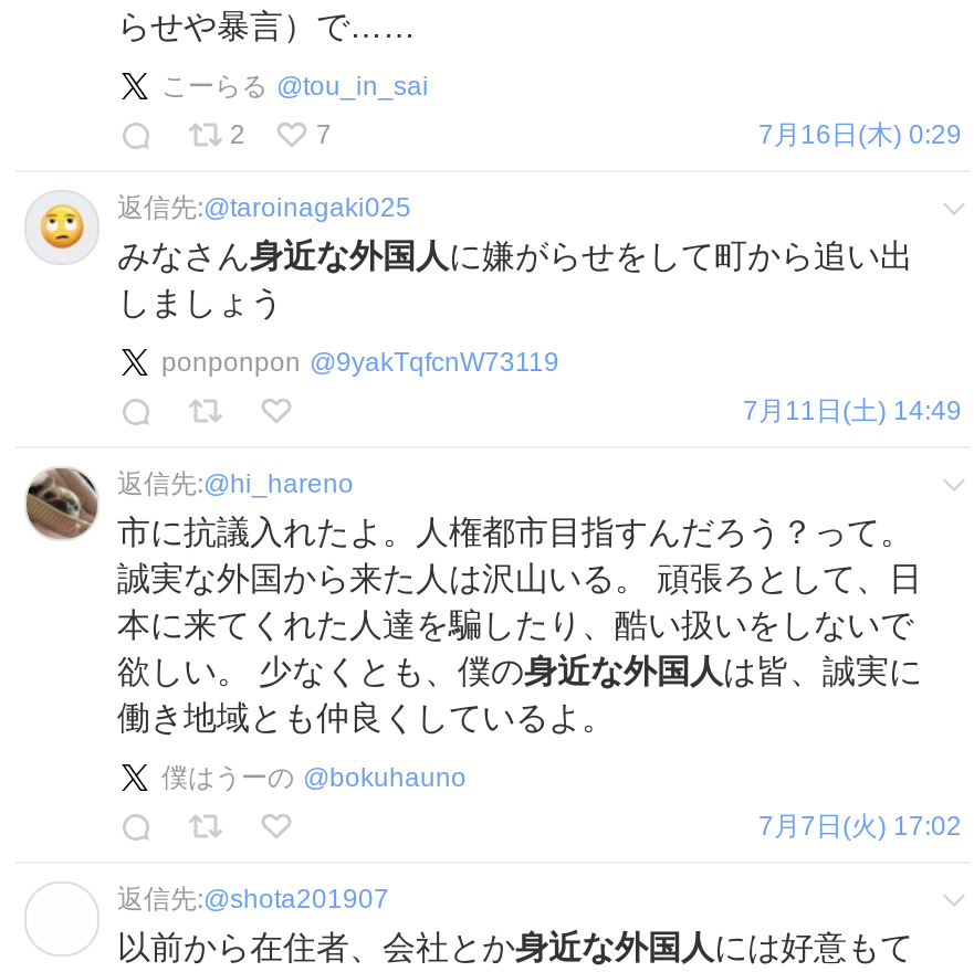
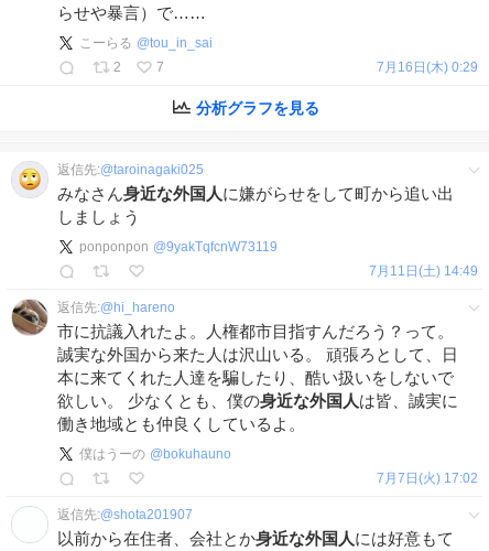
none -> [195,99,319,117] 分析グラフを見る

